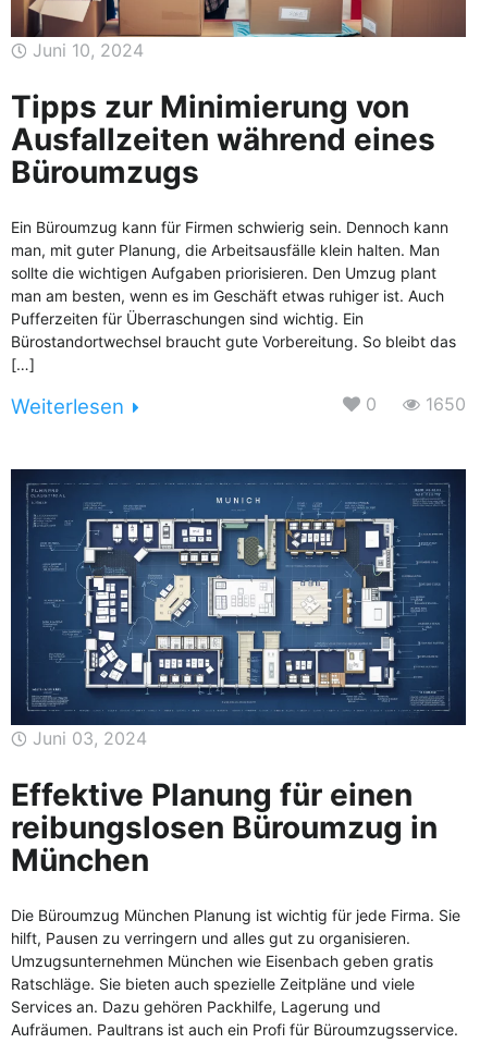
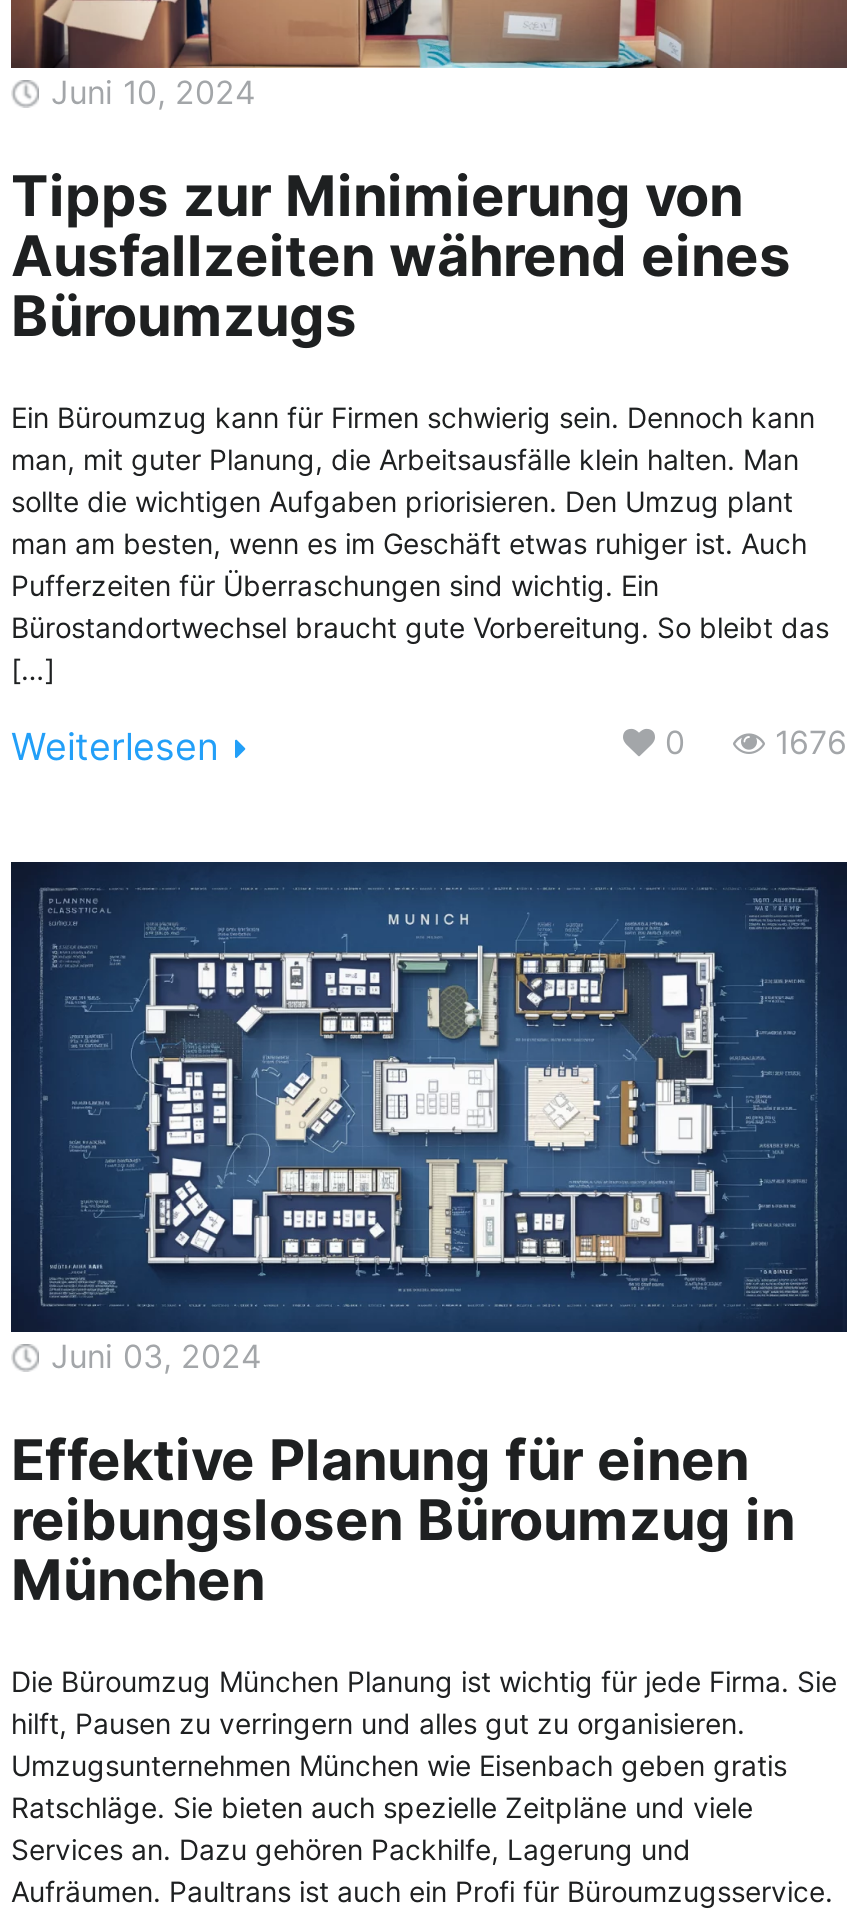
[366,393,466,415] 0 1650 -> [665,723,847,763] 0 1676

